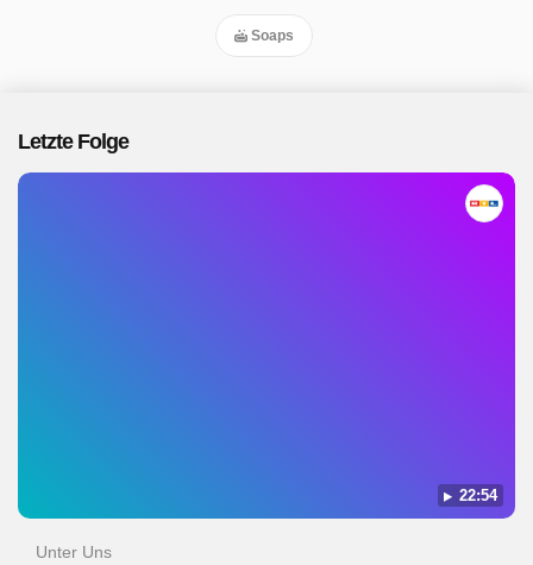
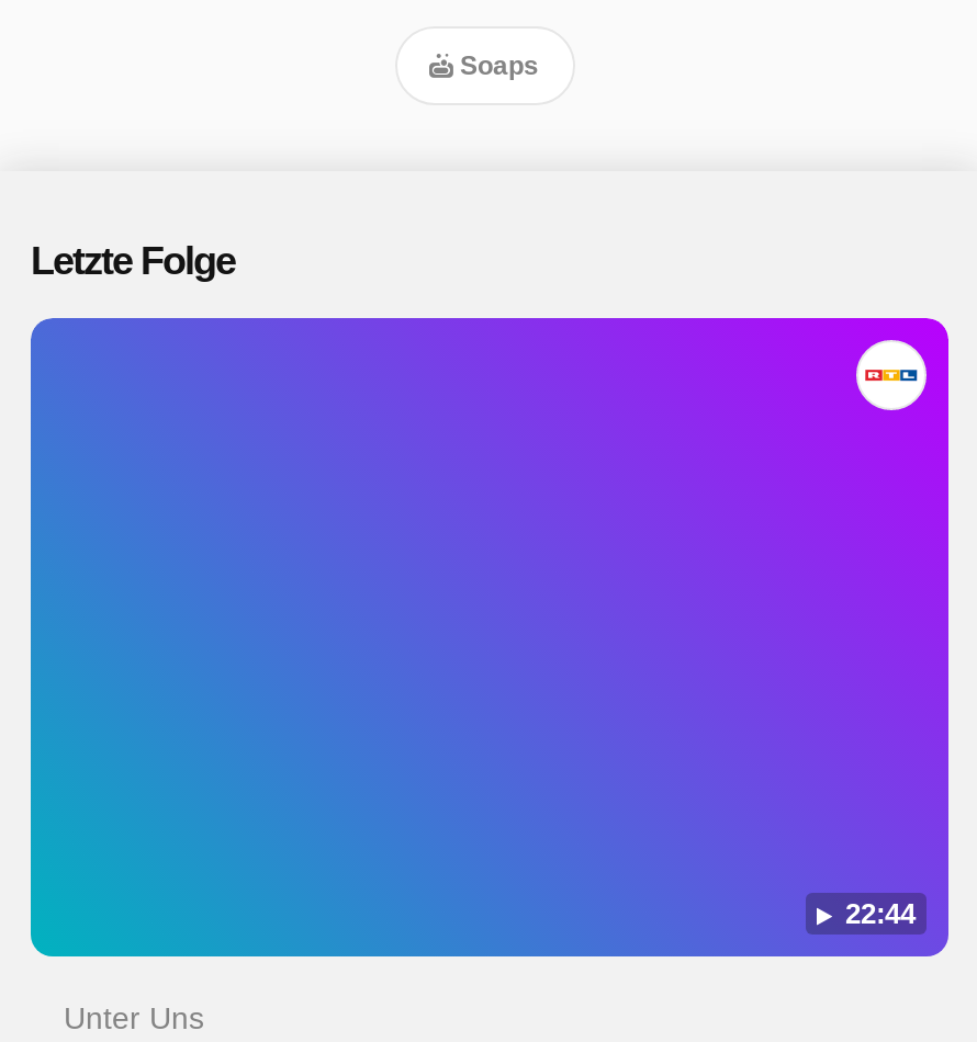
[454,486,497,504] 22:54 -> [836,897,916,930] 22:44

